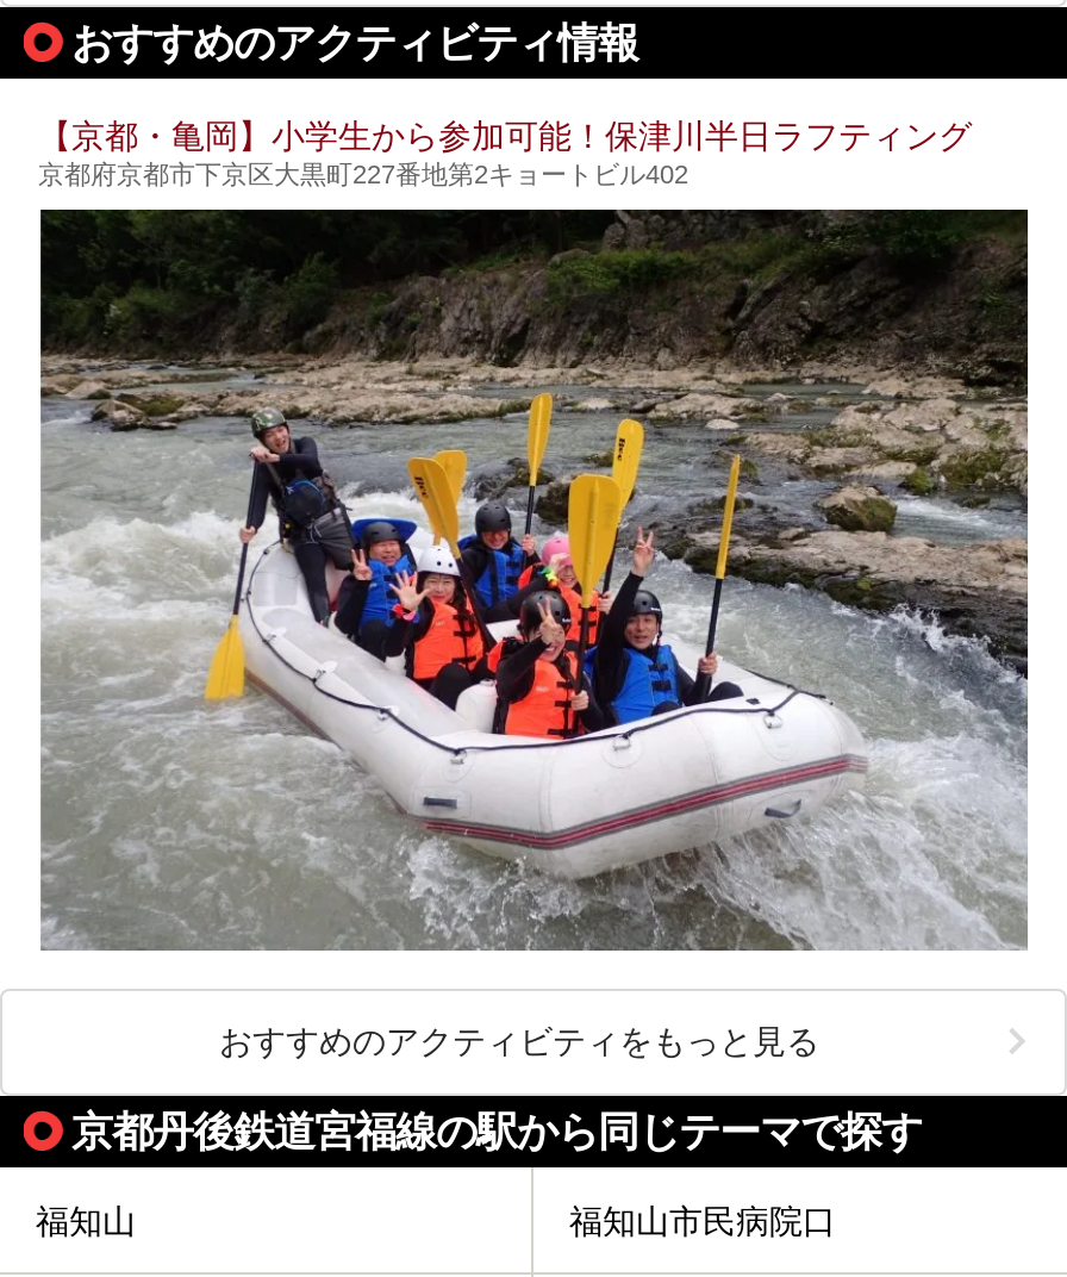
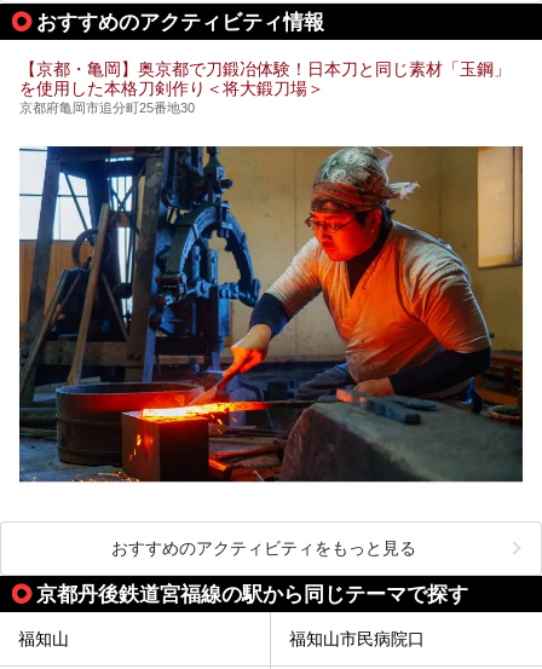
[38,116,972,187] 【京都・亀岡】小学生から参加可能！保津川半日ラフティング | 京都府京都市下京区大黒町227番地第2キョートビル402 -> [19,59,511,115] 【京都・亀岡】奥京都で刀鍛冶体験！日本刀と同じ素材「玉鋼」 | を使用した本格刀剣作り＜将大鍛刀場＞ | 京都府亀岡市追分町25番地30
[38,207,1031,951] [image] -> [18,126,524,483] [image]

